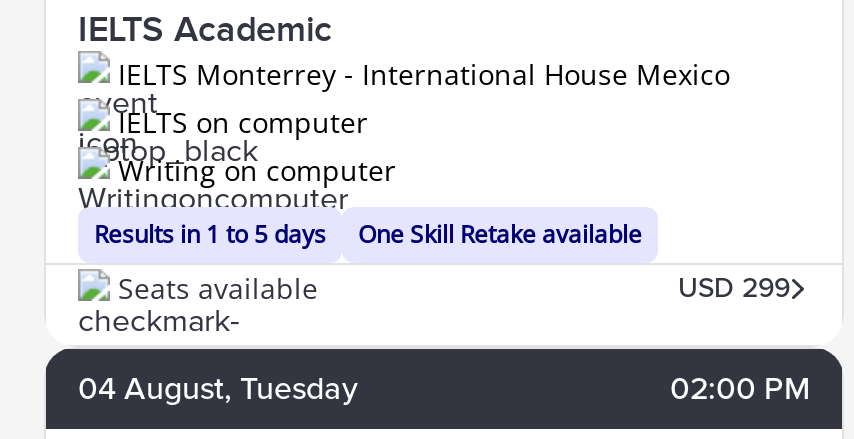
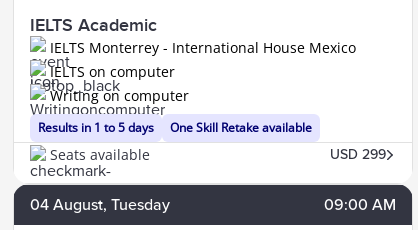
[670,368,810,408] 02:00 PM -> [324,194,396,214] 09:00 AM

